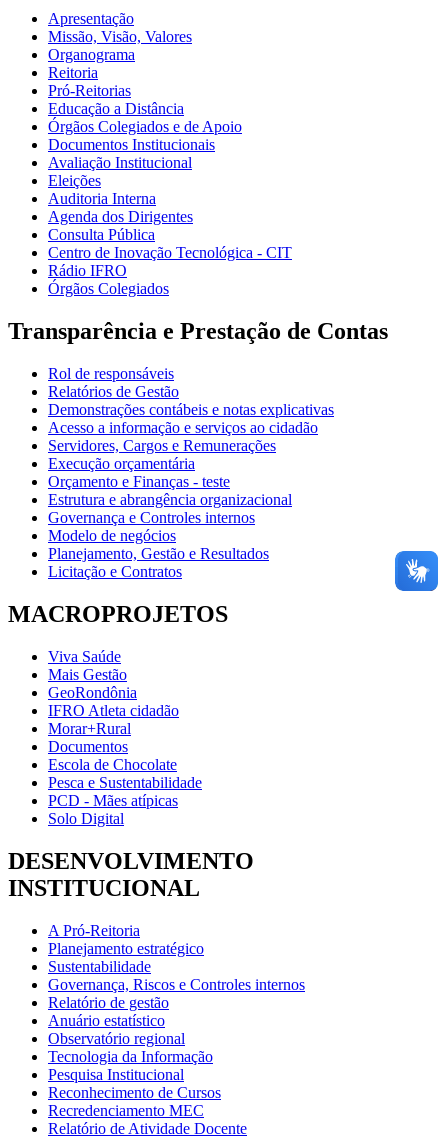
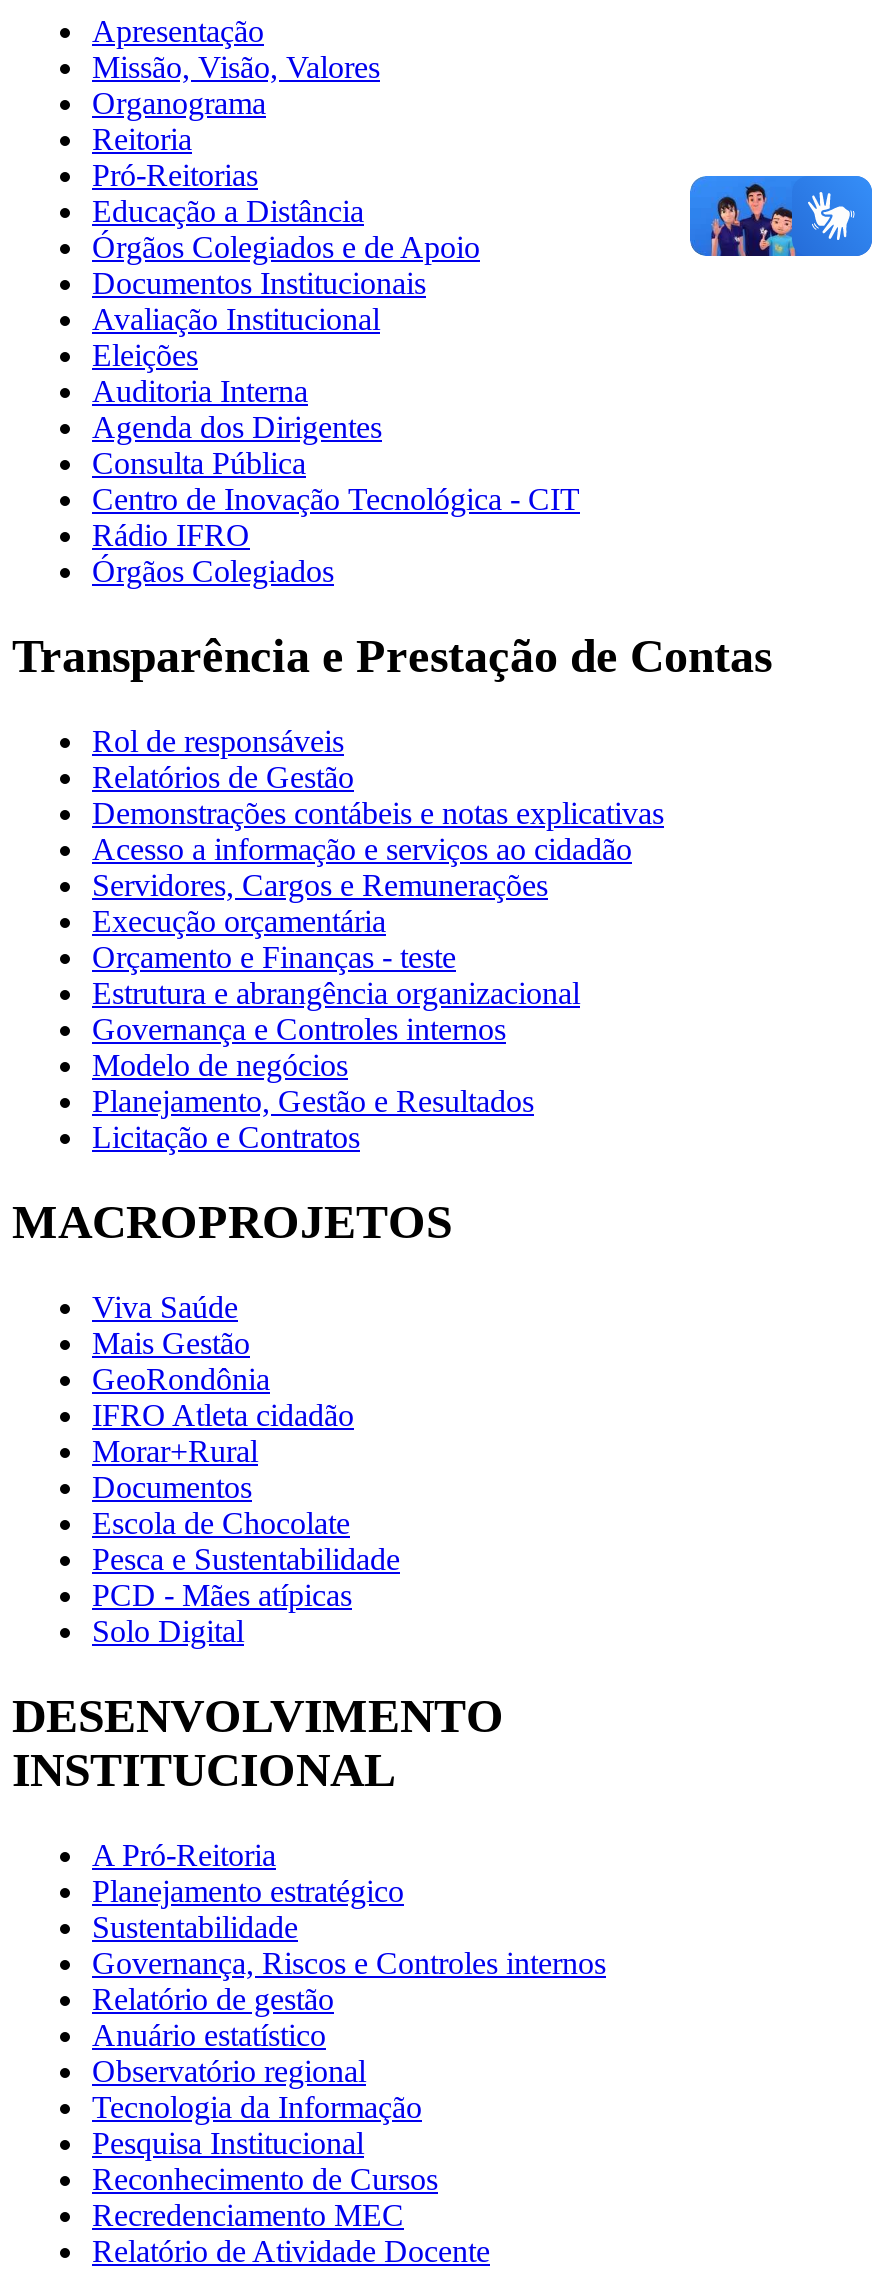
none -> [688,174,874,258] [image]
[394,550,439,592] [image] -> none

